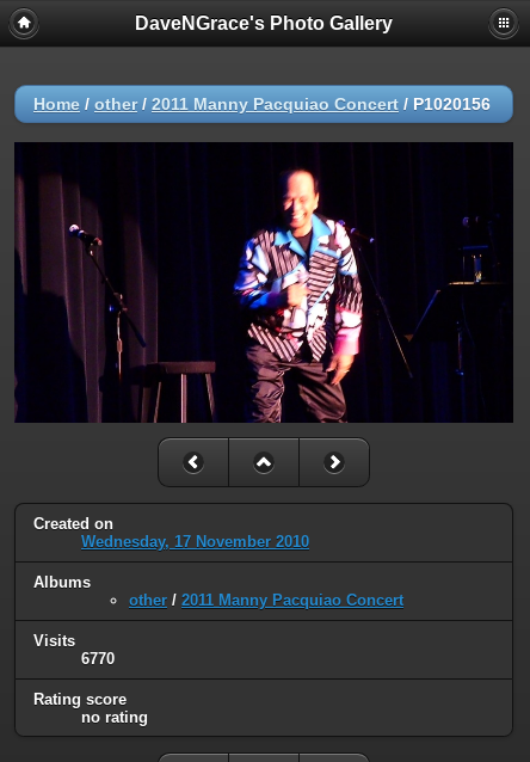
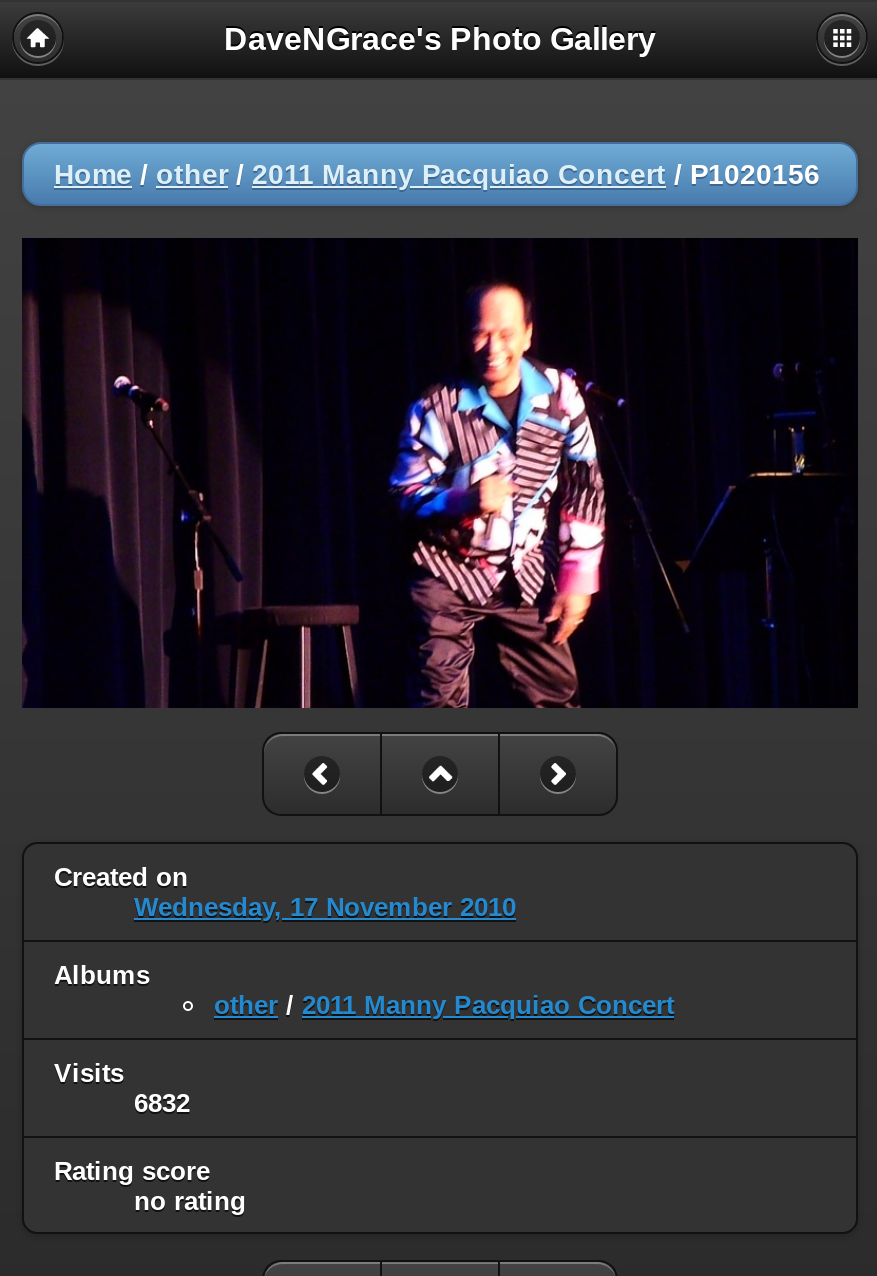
[81,649,115,667] 6770 -> [134,1087,190,1117] 6832

